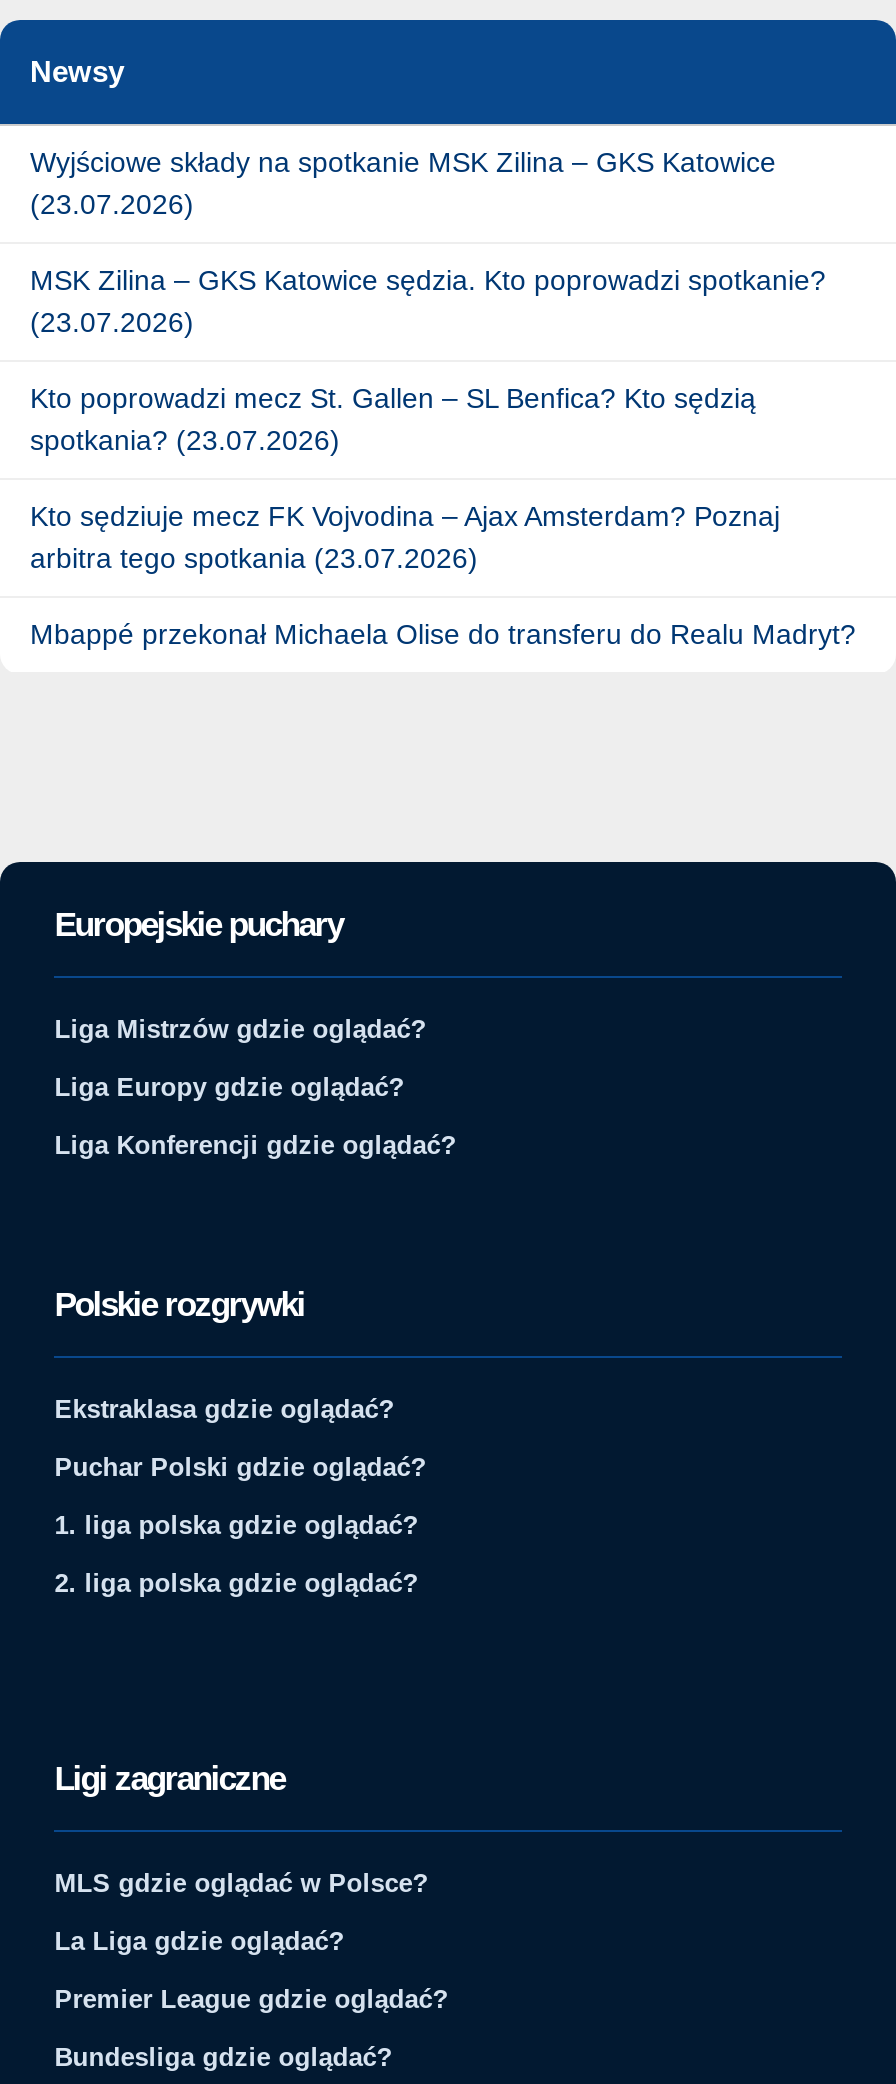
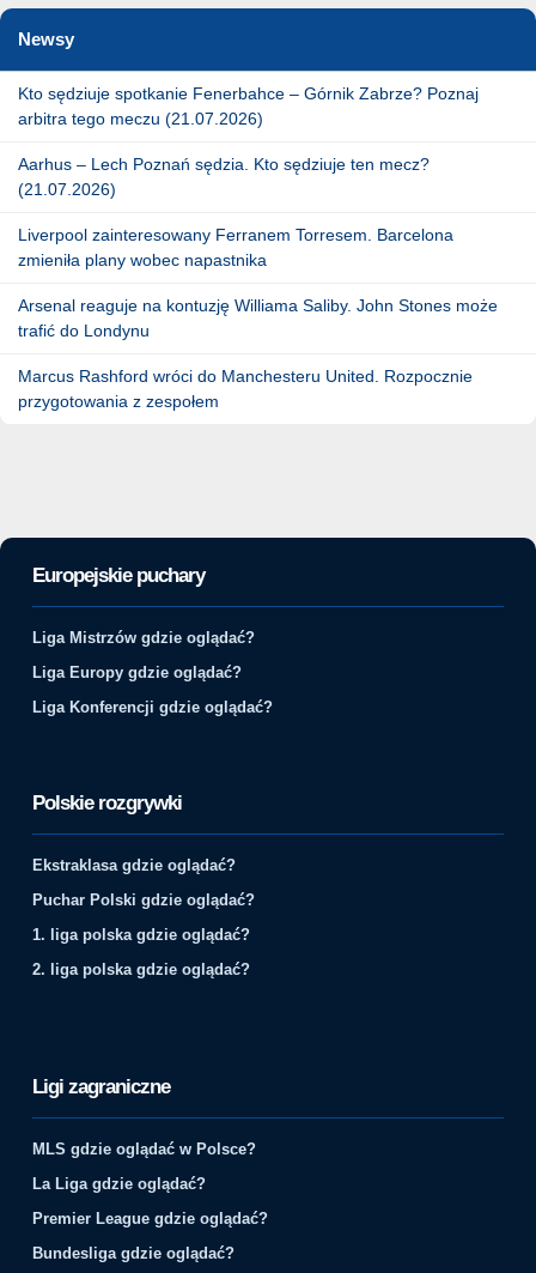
[30,146,776,220] Wyjściowe składy na spotkanie MSK Zilina – GKS Katowice | (23.07.2026) -> [18,84,479,128] Kto sędziuje spotkanie Fenerbahce – Górnik Zabrze? Poznaj | arbitra tego meczu (21.07.2026)
[30,264,826,338] MSK Zilina – GKS Katowice sędzia. Kto poprowadzi spotkanie? | (23.07.2026) -> [18,154,430,199] Aarhus – Lech Poznań sędzia. Kto sędziuje ten mecz? | (21.07.2026)
[30,382,756,456] Kto poprowadzi mecz St. Gallen – SL Benfica? Kto sędzią | spotkania? (23.07.2026) -> [18,225,453,269] Liverpool zainteresowany Ferranem Torresem. Barcelona | zmieniła plany wobec napastnika
[30,500,780,574] Kto sędziuje mecz FK Vojvodina – Ajax Amsterdam? Poznaj | arbitra tego spotkania (23.07.2026) -> [18,296,498,340] Arsenal reaguje na kontuzję Williama Saliby. John Stones może | trafić do Londynu
[30,618,856,650] Mbappé przekonał Michaela Olise do transferu do Realu Madryt? -> [18,366,473,411] Marcus Rashford wróci do Manchesteru United. Rozpocznie | przygotowania z zespołem

